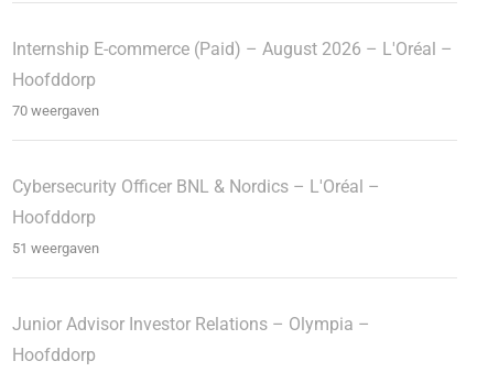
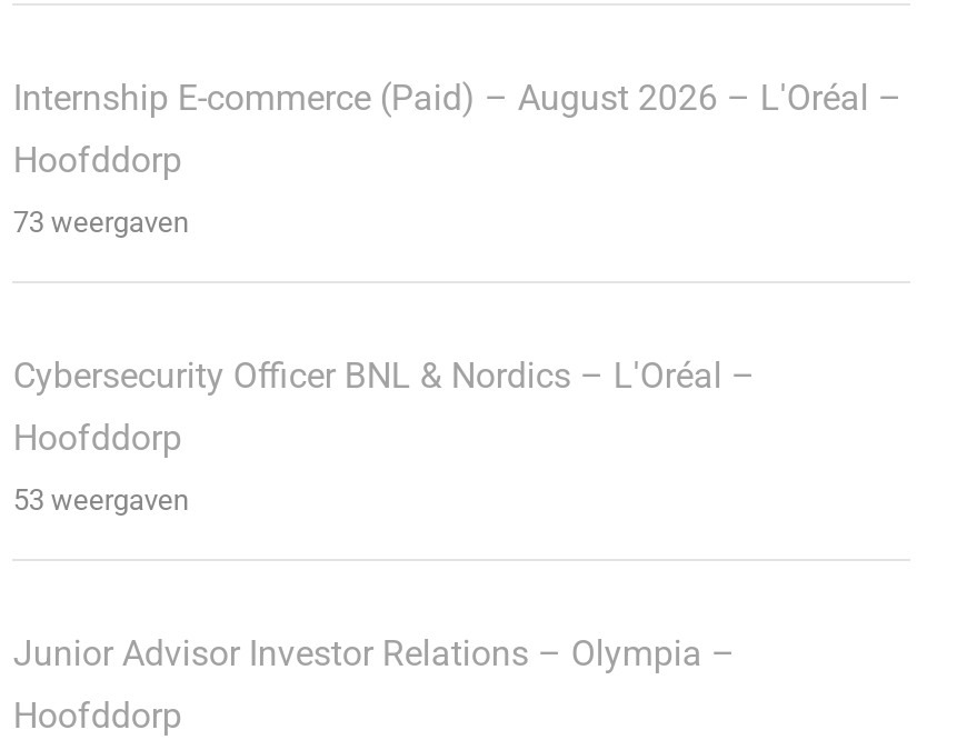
[13,102,100,119] 70 weergaven -> [13,206,189,240] 73 weergaven
[13,240,100,256] 51 weergaven -> [13,484,189,517] 53 weergaven

